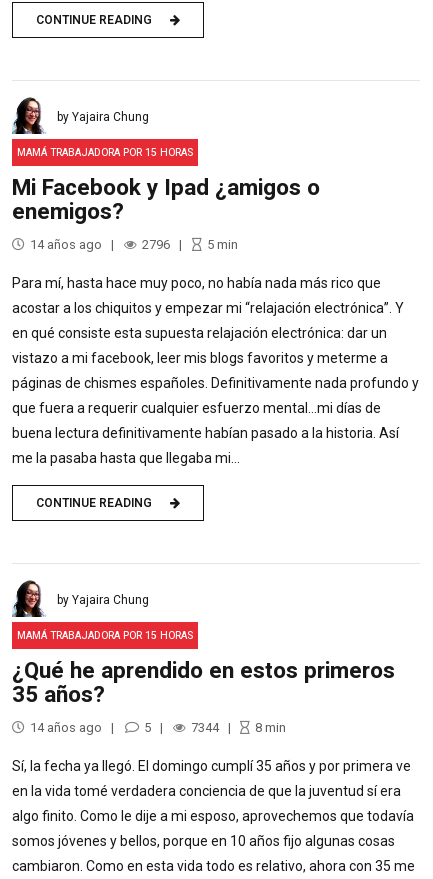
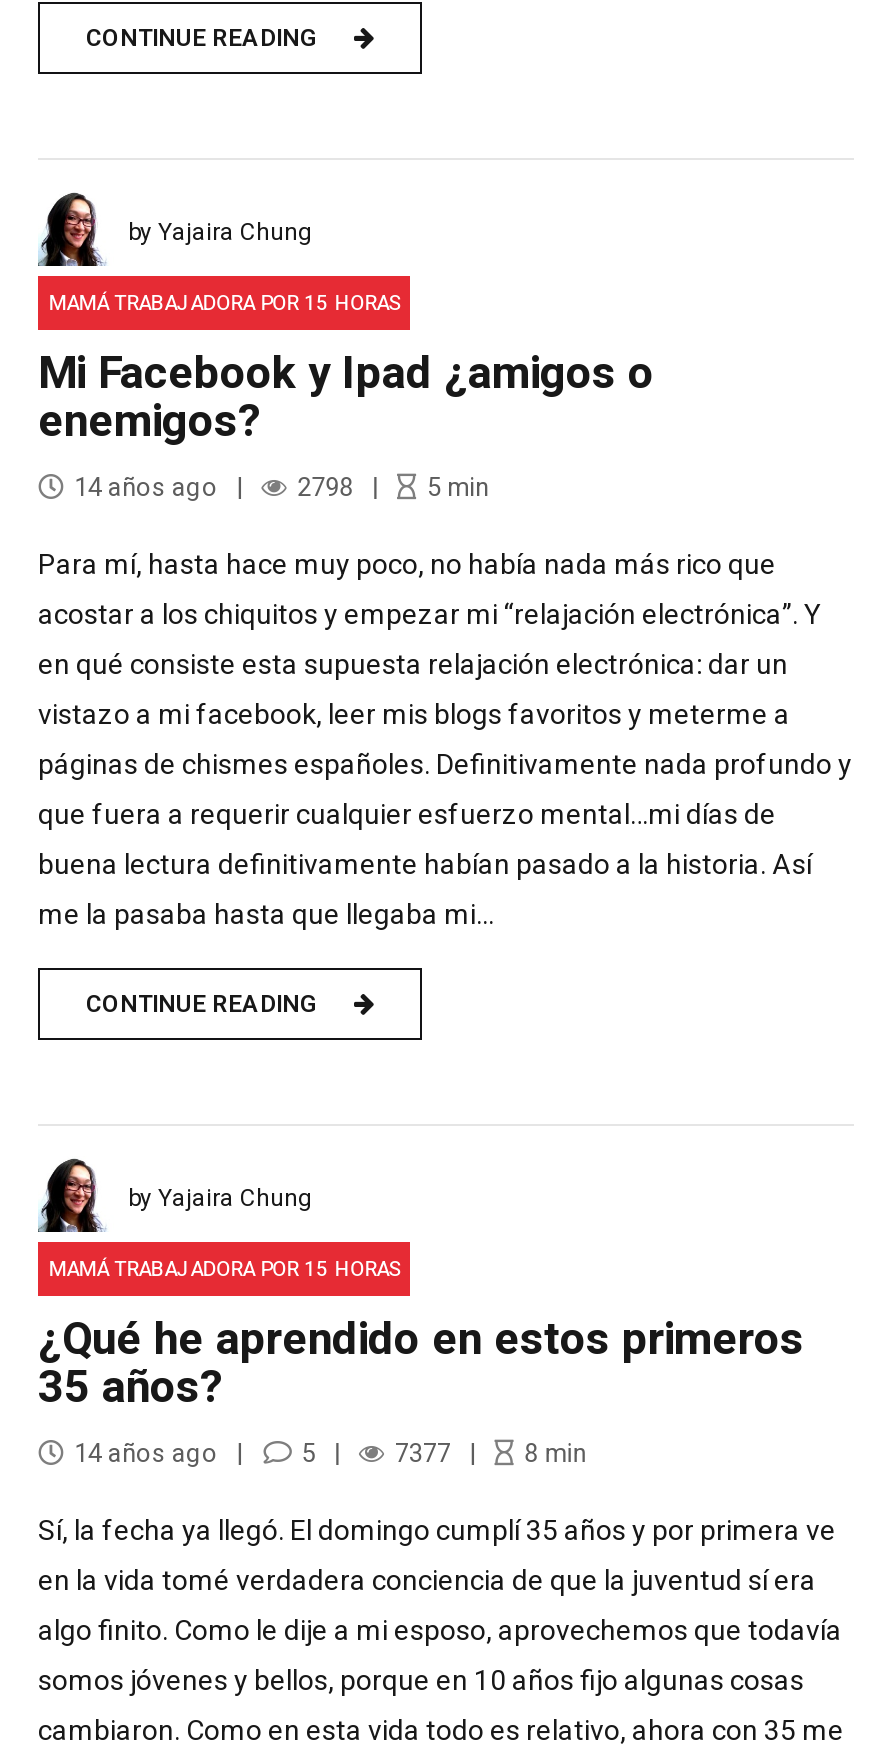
[142,237,170,252] 2796 -> [298,471,354,501] 2798
[190,720,218,735] 7344 -> [395,1438,451,1468] 7377

